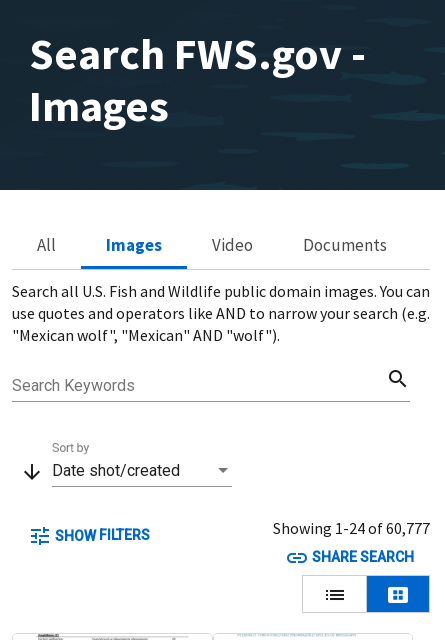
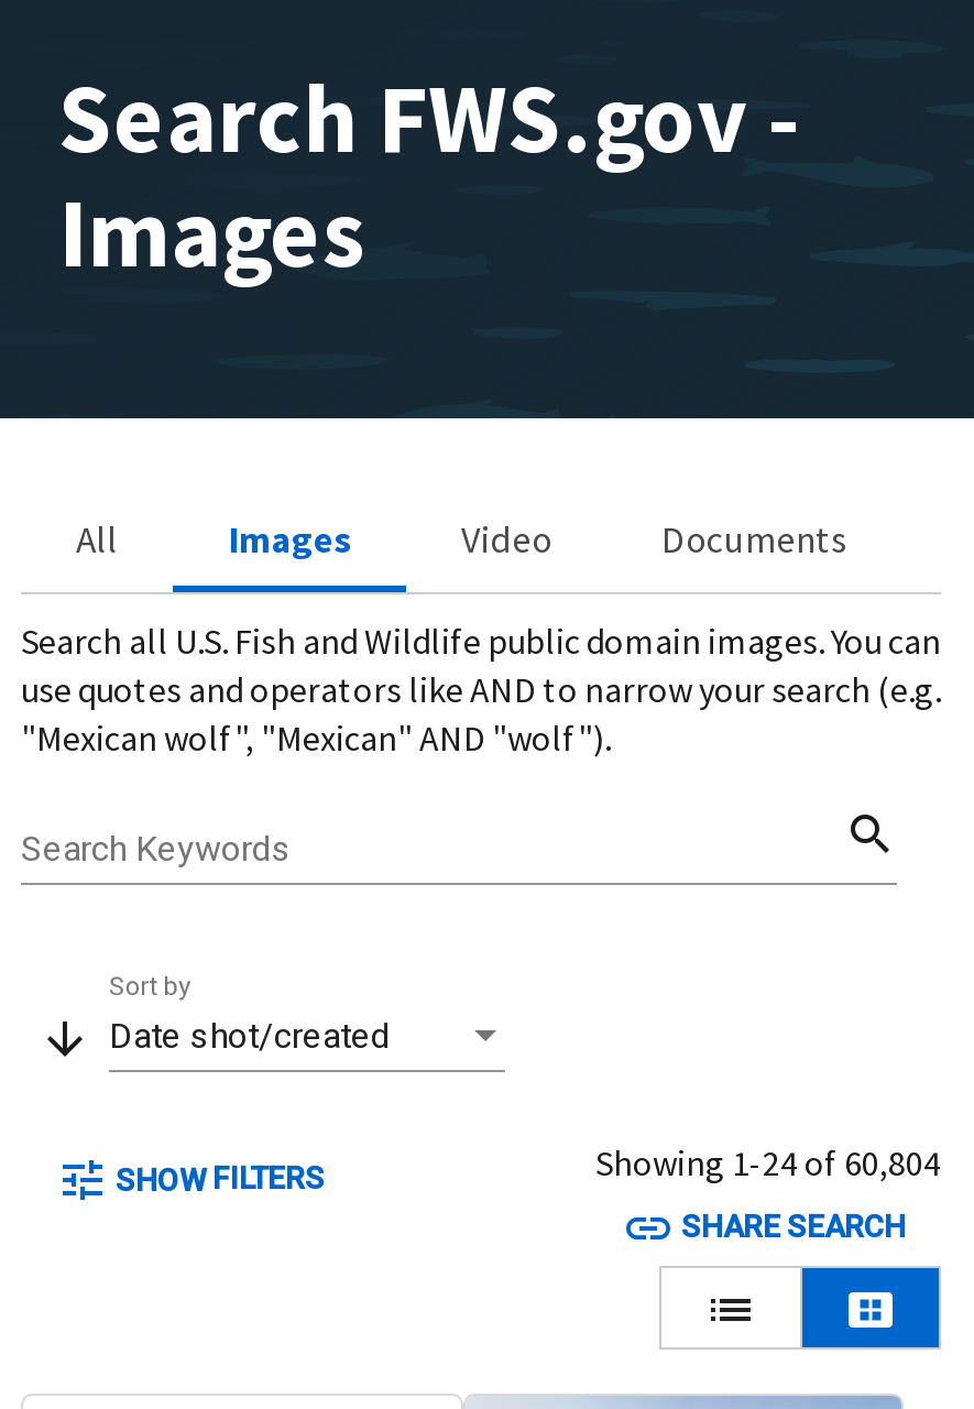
[273,518,430,538] Showing 1-24 of 60,777 -> [595,1140,941,1184] Showing 1-24 of 60,804

